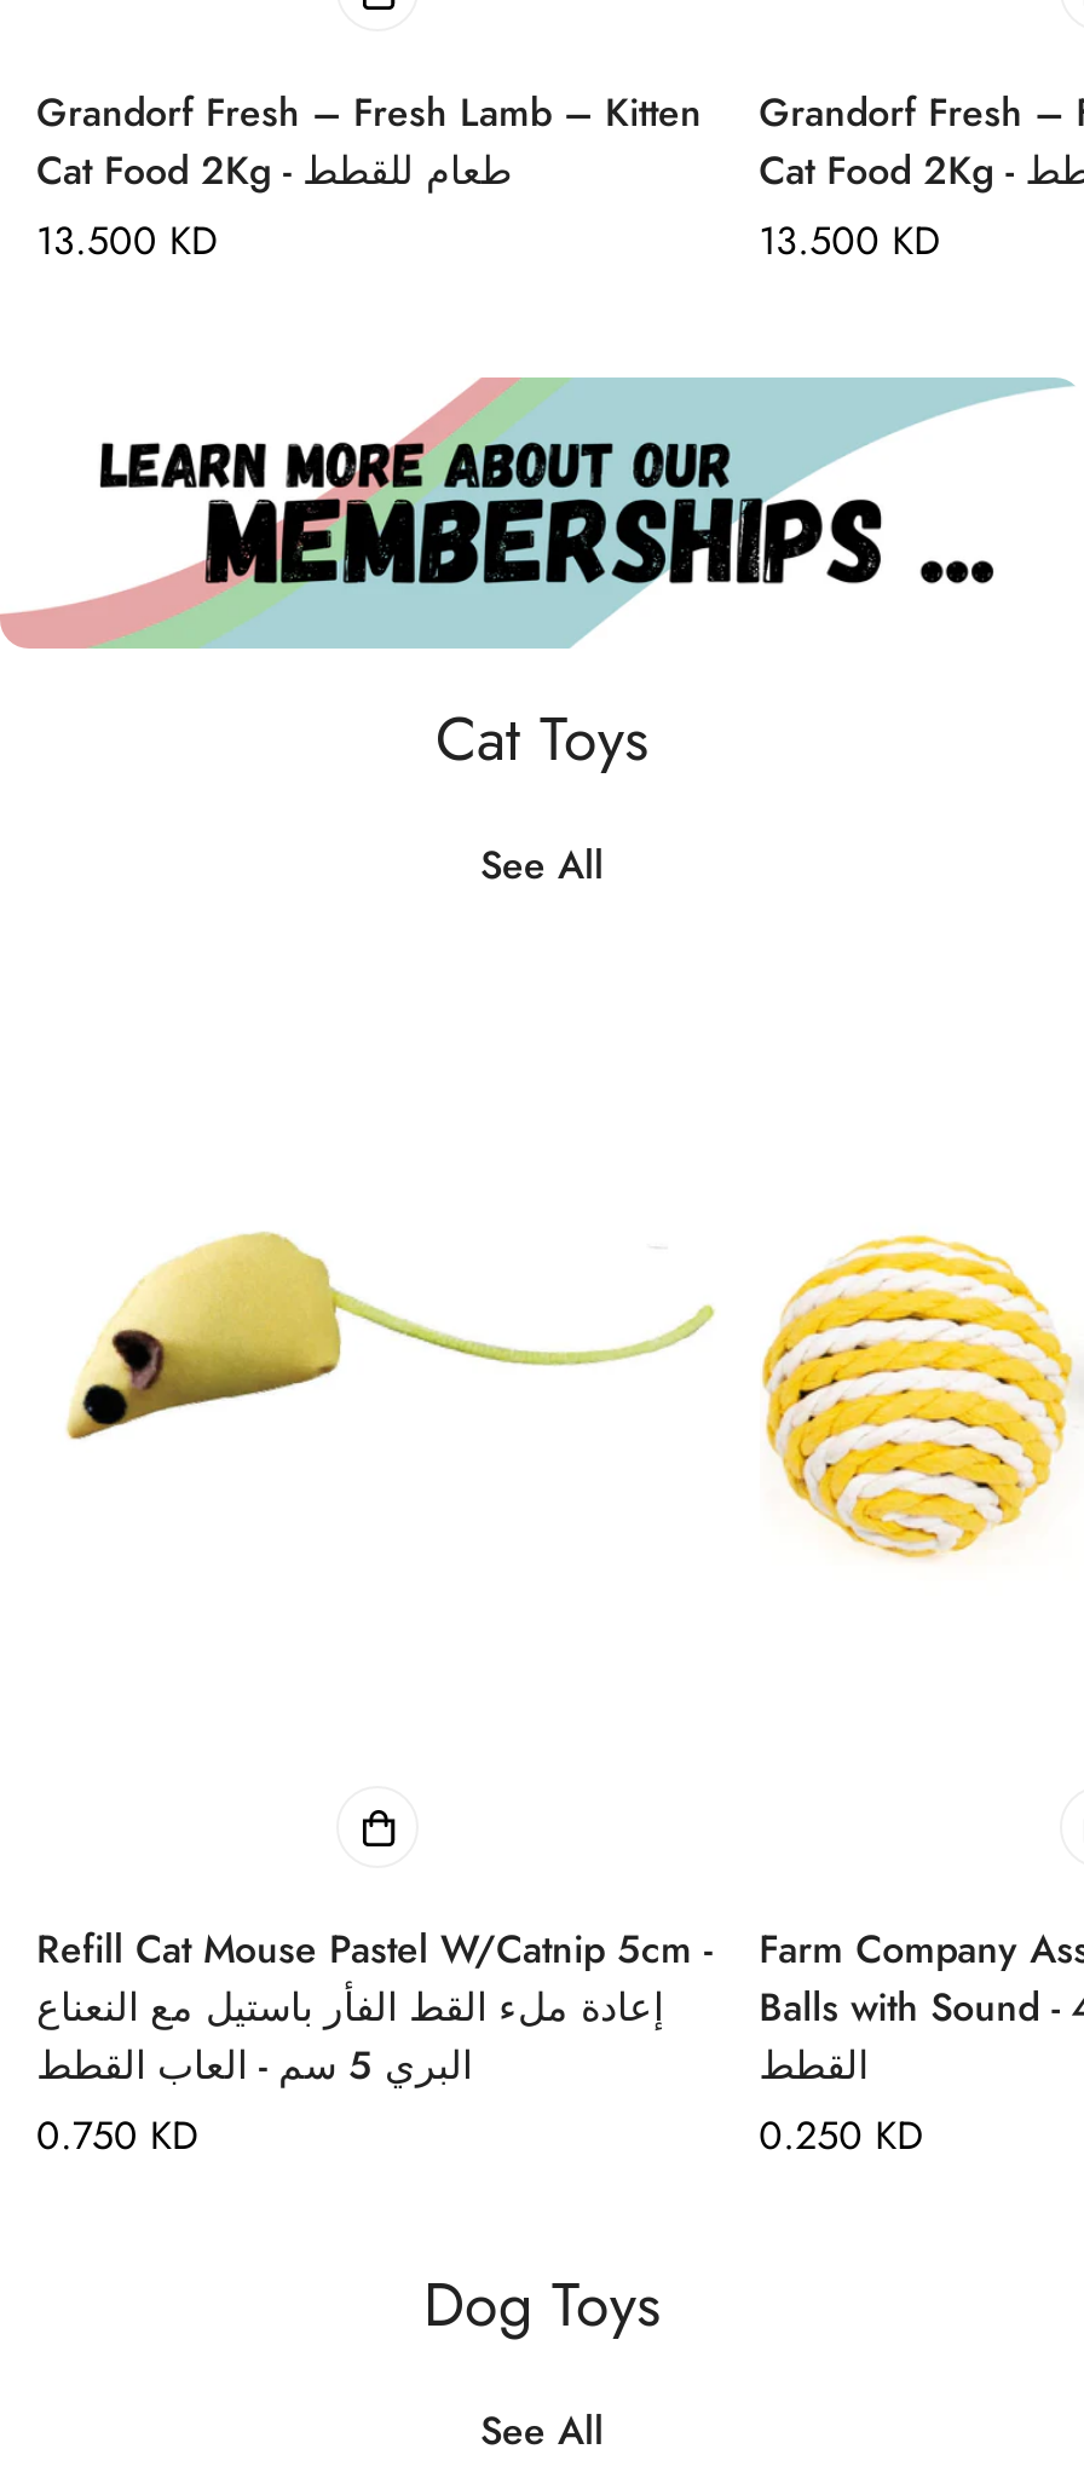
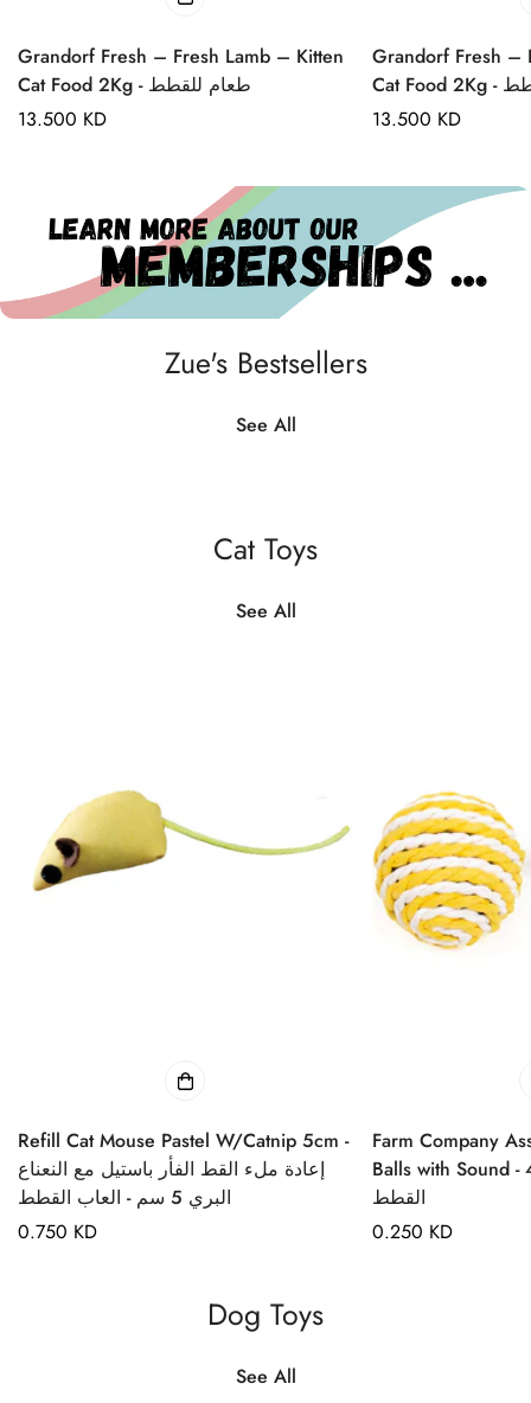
none -> [164,341,367,438] Zue's Bestsellers | See All

